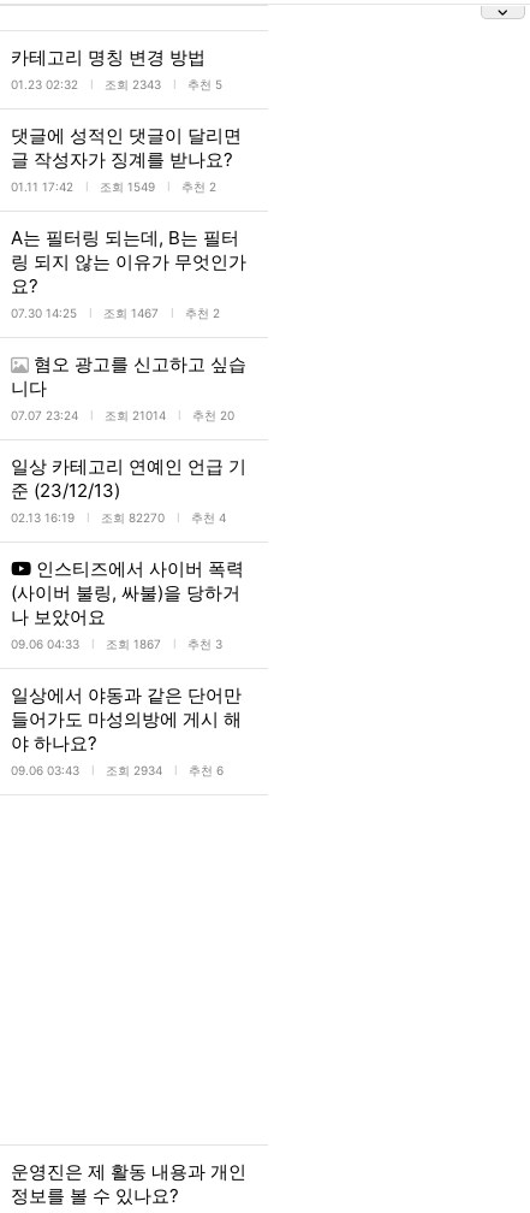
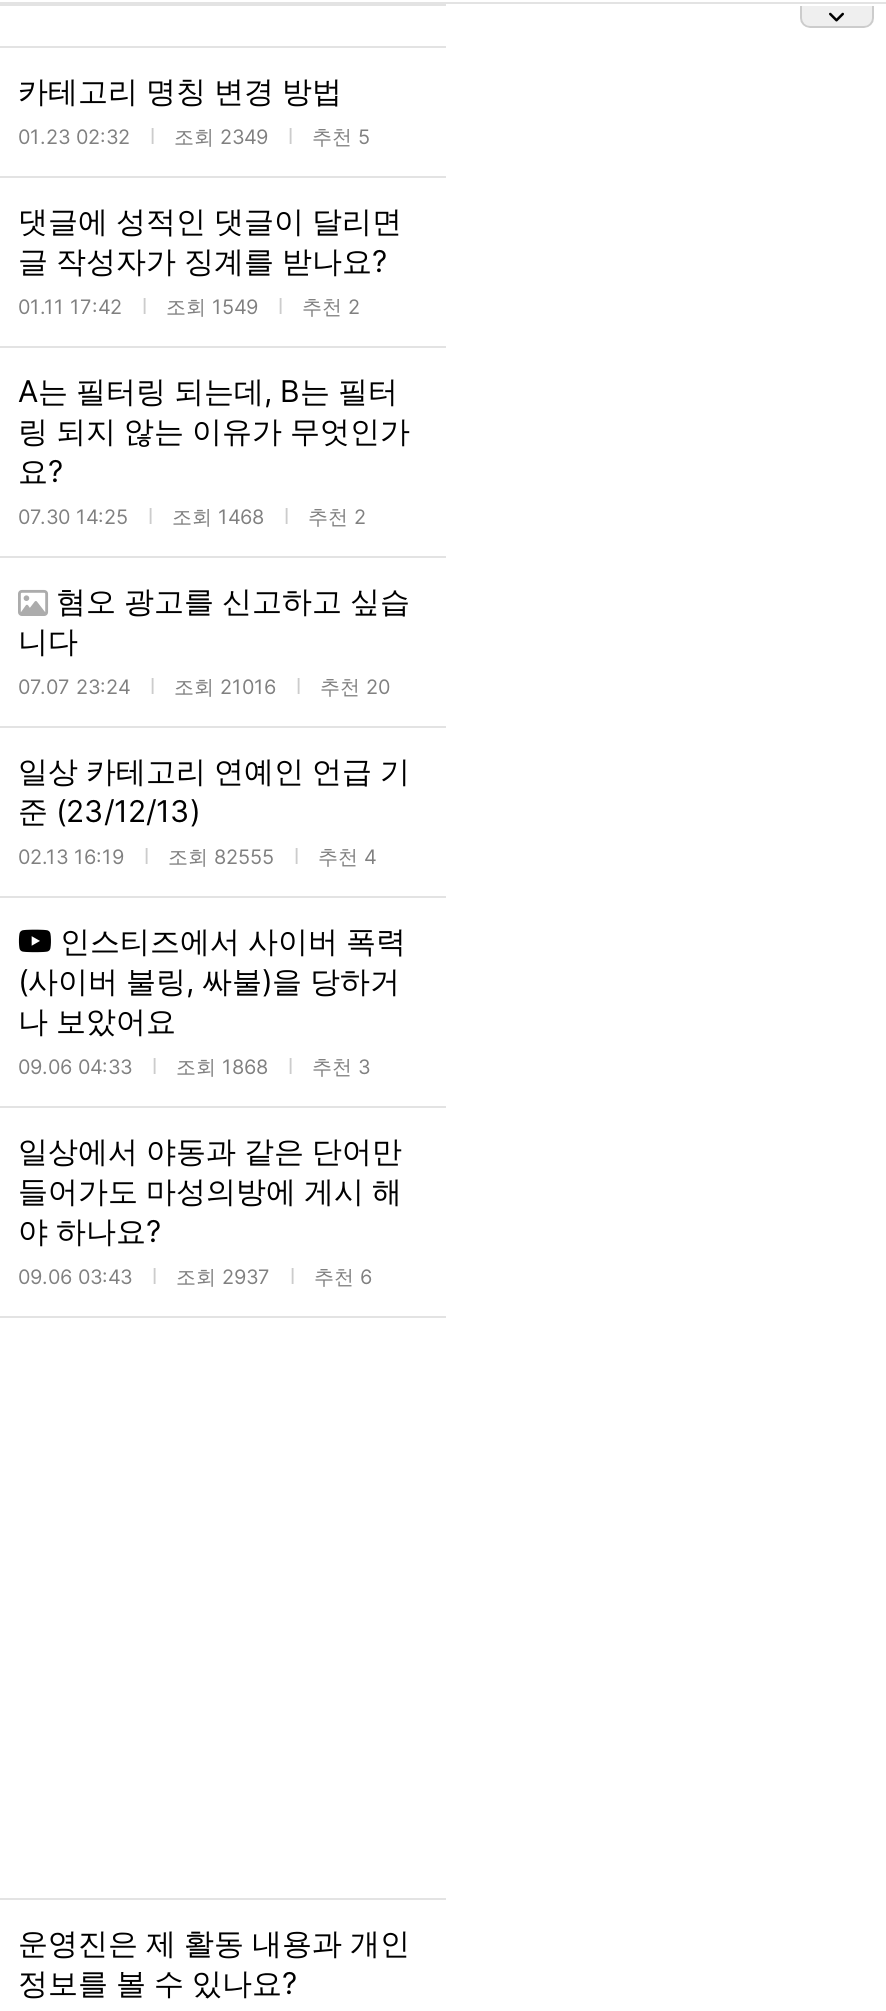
[11,77,222,91] 01.23 02:32 조회 2343 추천 5 -> [18,124,370,148] 01.23 02:32 조회 2349 추천 5
[11,306,220,320] 07.30 14:25 조회 1467 추천 2 -> [18,504,366,528] 07.30 14:25 조회 1468 추천 2
[11,408,234,422] 07.07 23:24 조회 21014 추천 20 -> [18,674,390,698] 07.07 23:24 조회 21016 추천 20
[11,510,226,525] 02.13 16:19 조회 82270 추천 4 -> [18,844,376,868] 02.13 16:19 조회 82555 추천 4
[11,637,222,651] 09.06 04:33 조회 1867 추천 3 -> [18,1054,370,1078] 09.06 04:33 조회 1868 추천 3
[11,763,224,777] 09.06 03:43 조회 2934 추천 6 -> [18,1264,372,1288] 09.06 03:43 조회 2937 추천 6

